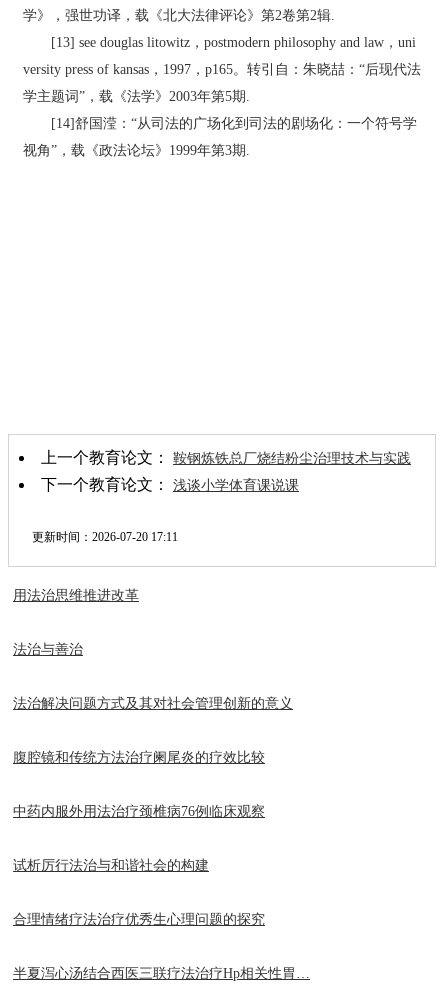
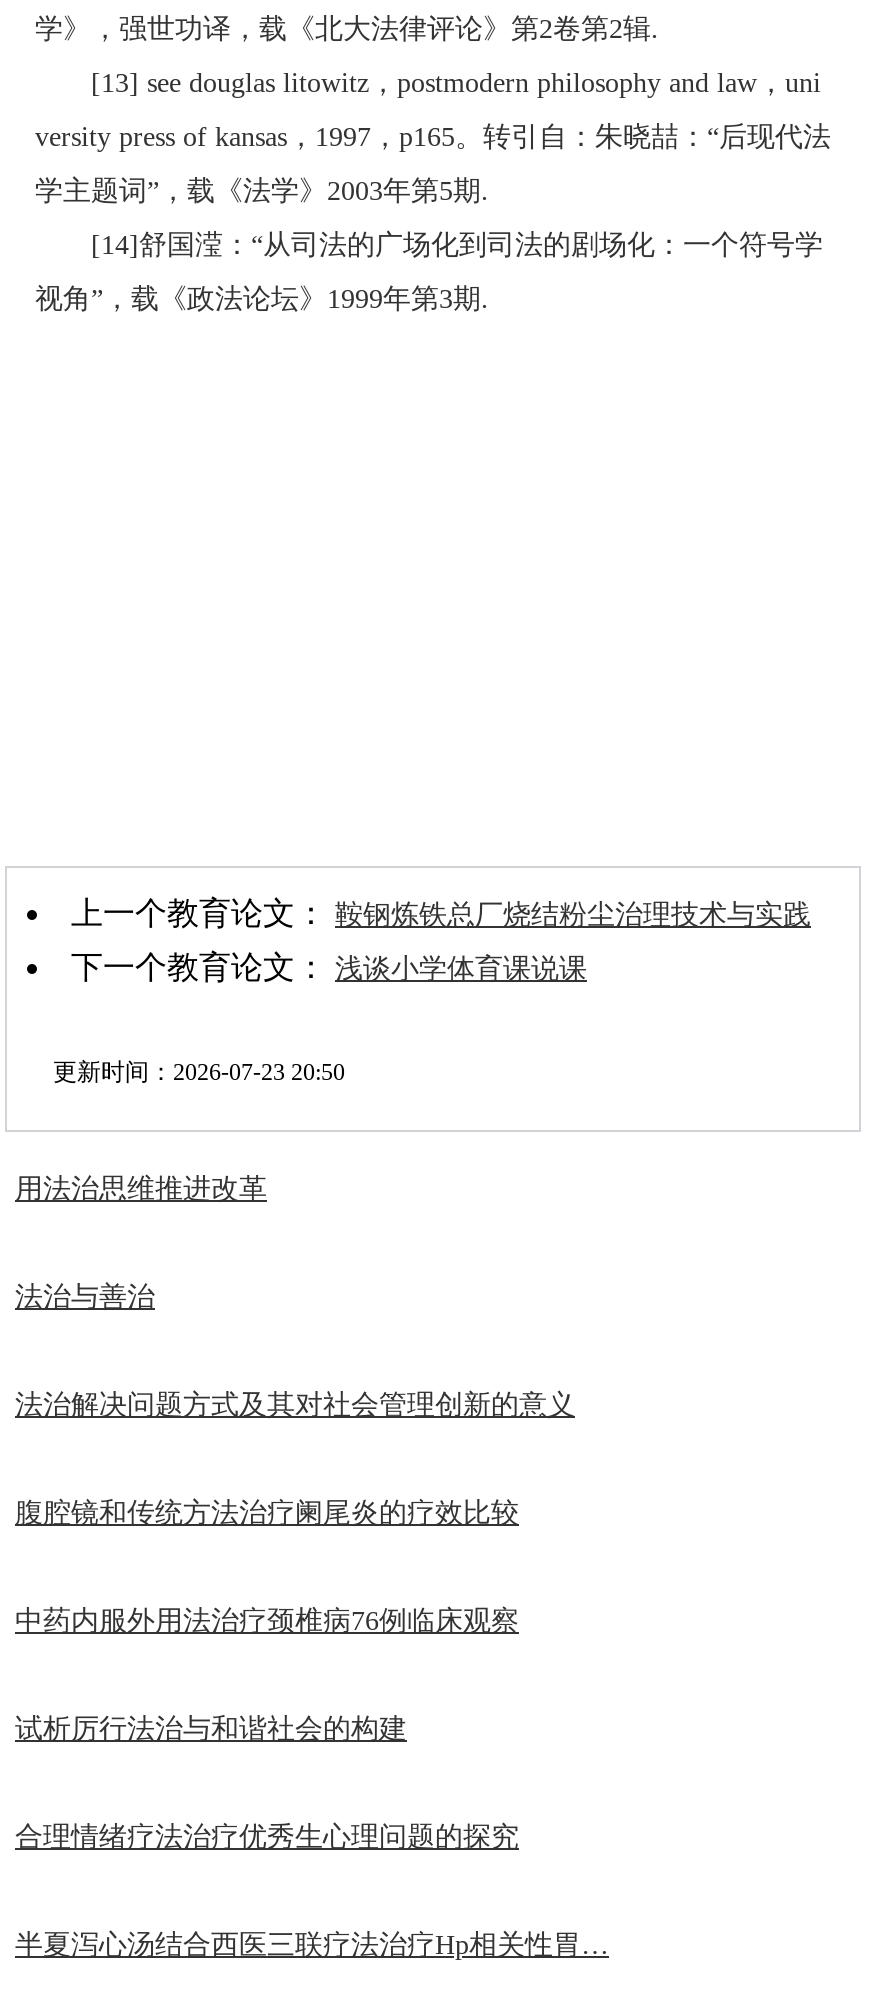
[29,530,178,544] 更新时间：2026-07-20 17:11 -> [47,1058,345,1086] 更新时间：2026-07-23 20:50

